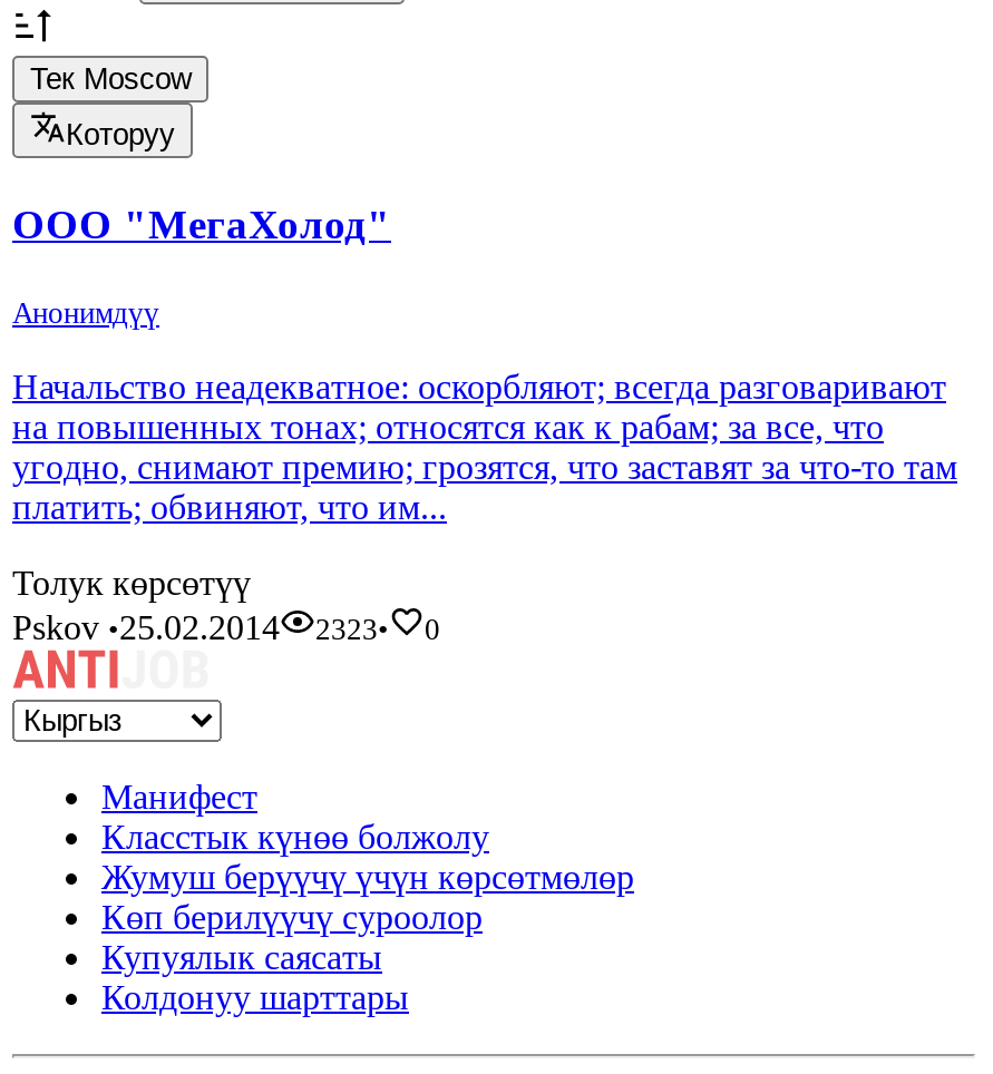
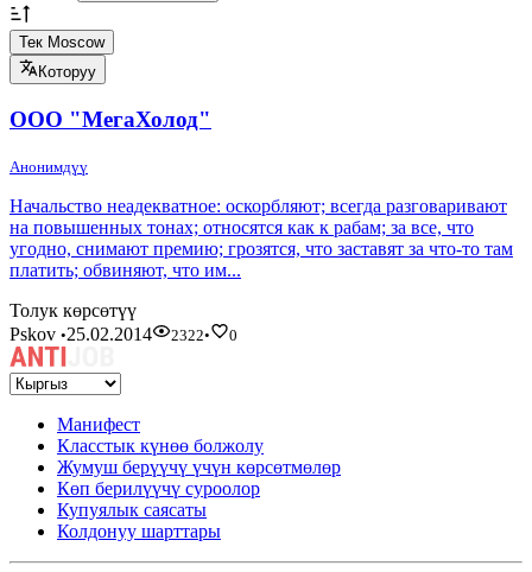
[12,608,440,646] Pskov •25.02.2014 2323• 0 -> [9,324,237,344] Pskov •25.02.2014 2322• 0

